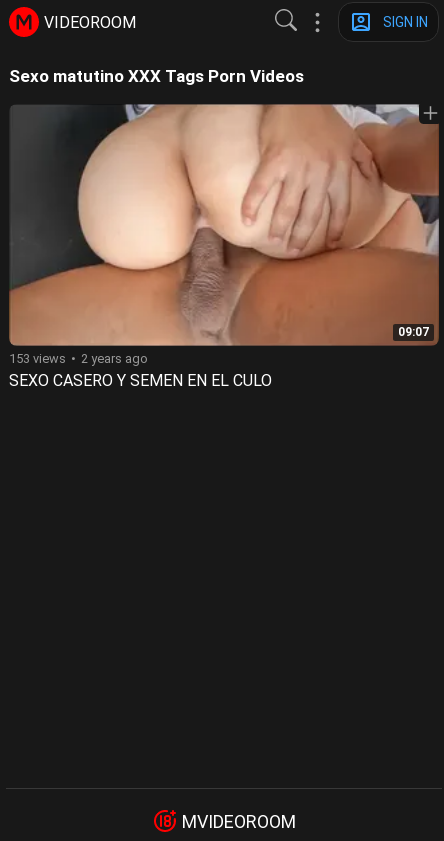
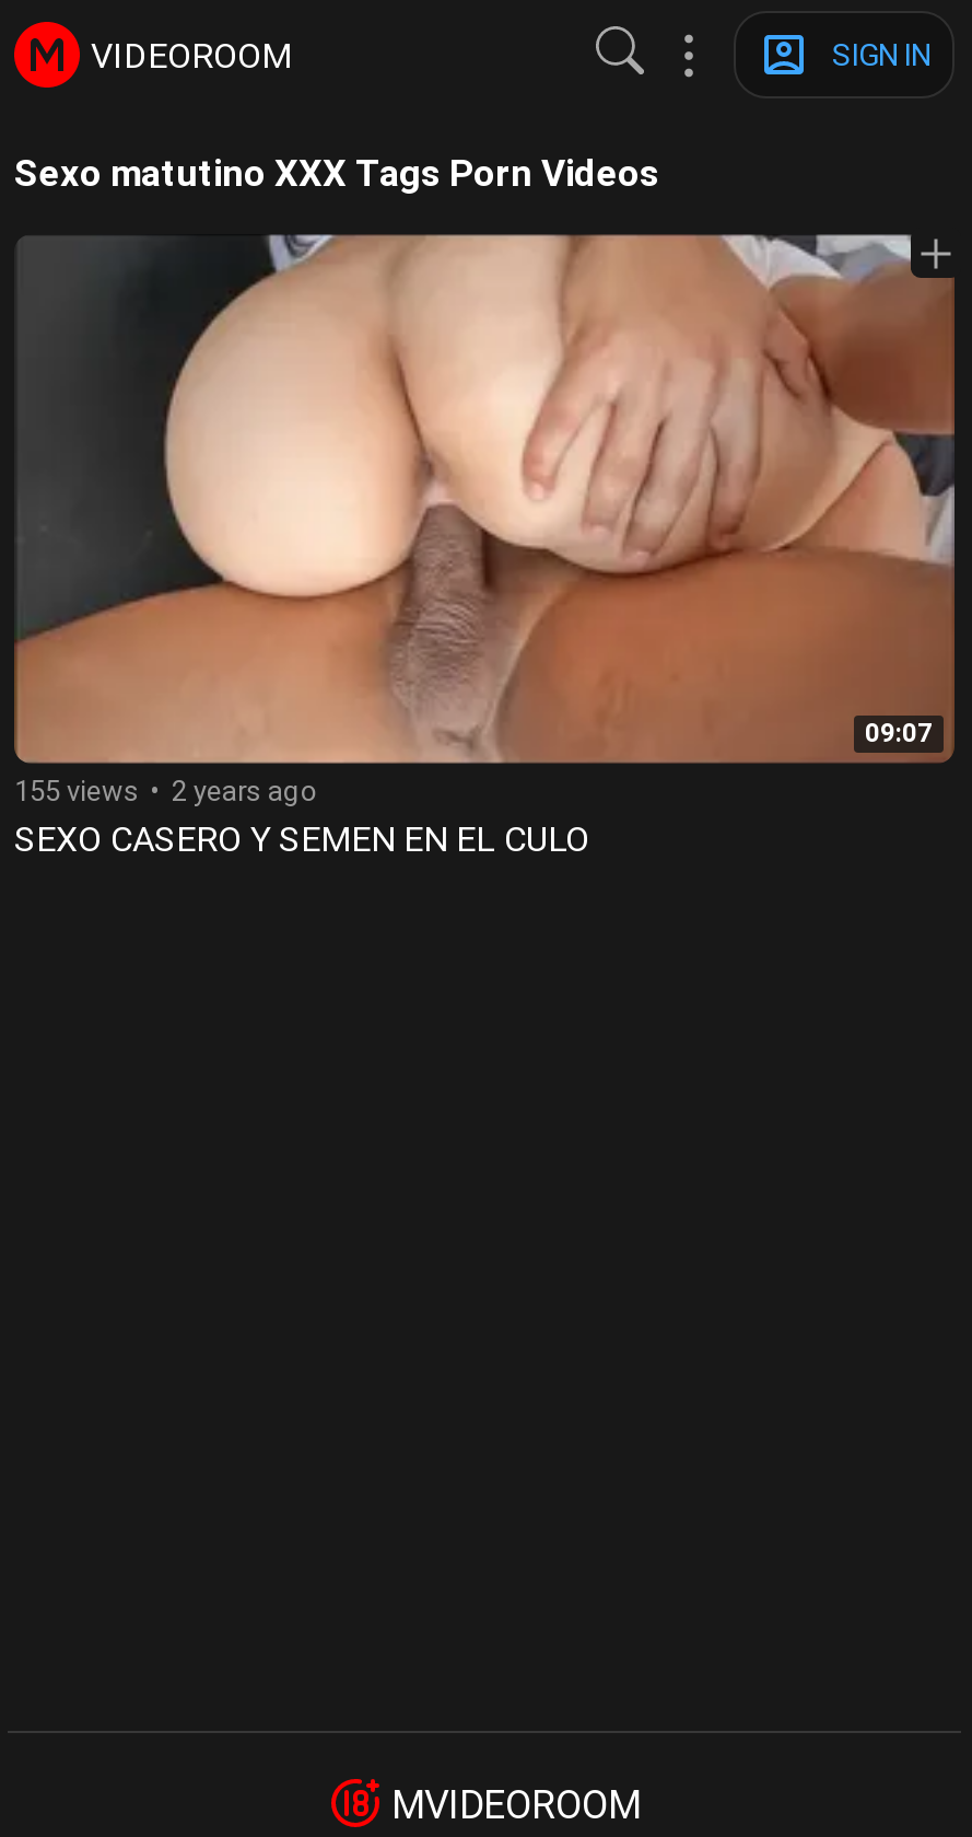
[9,351,148,366] 153 views 2 years ago -> [14,774,318,807] 155 views 2 years ago

